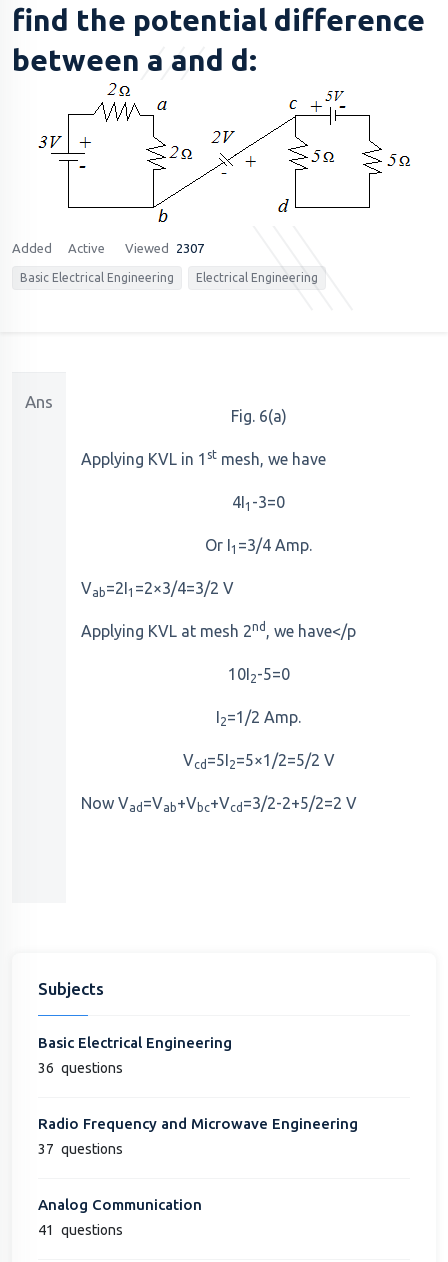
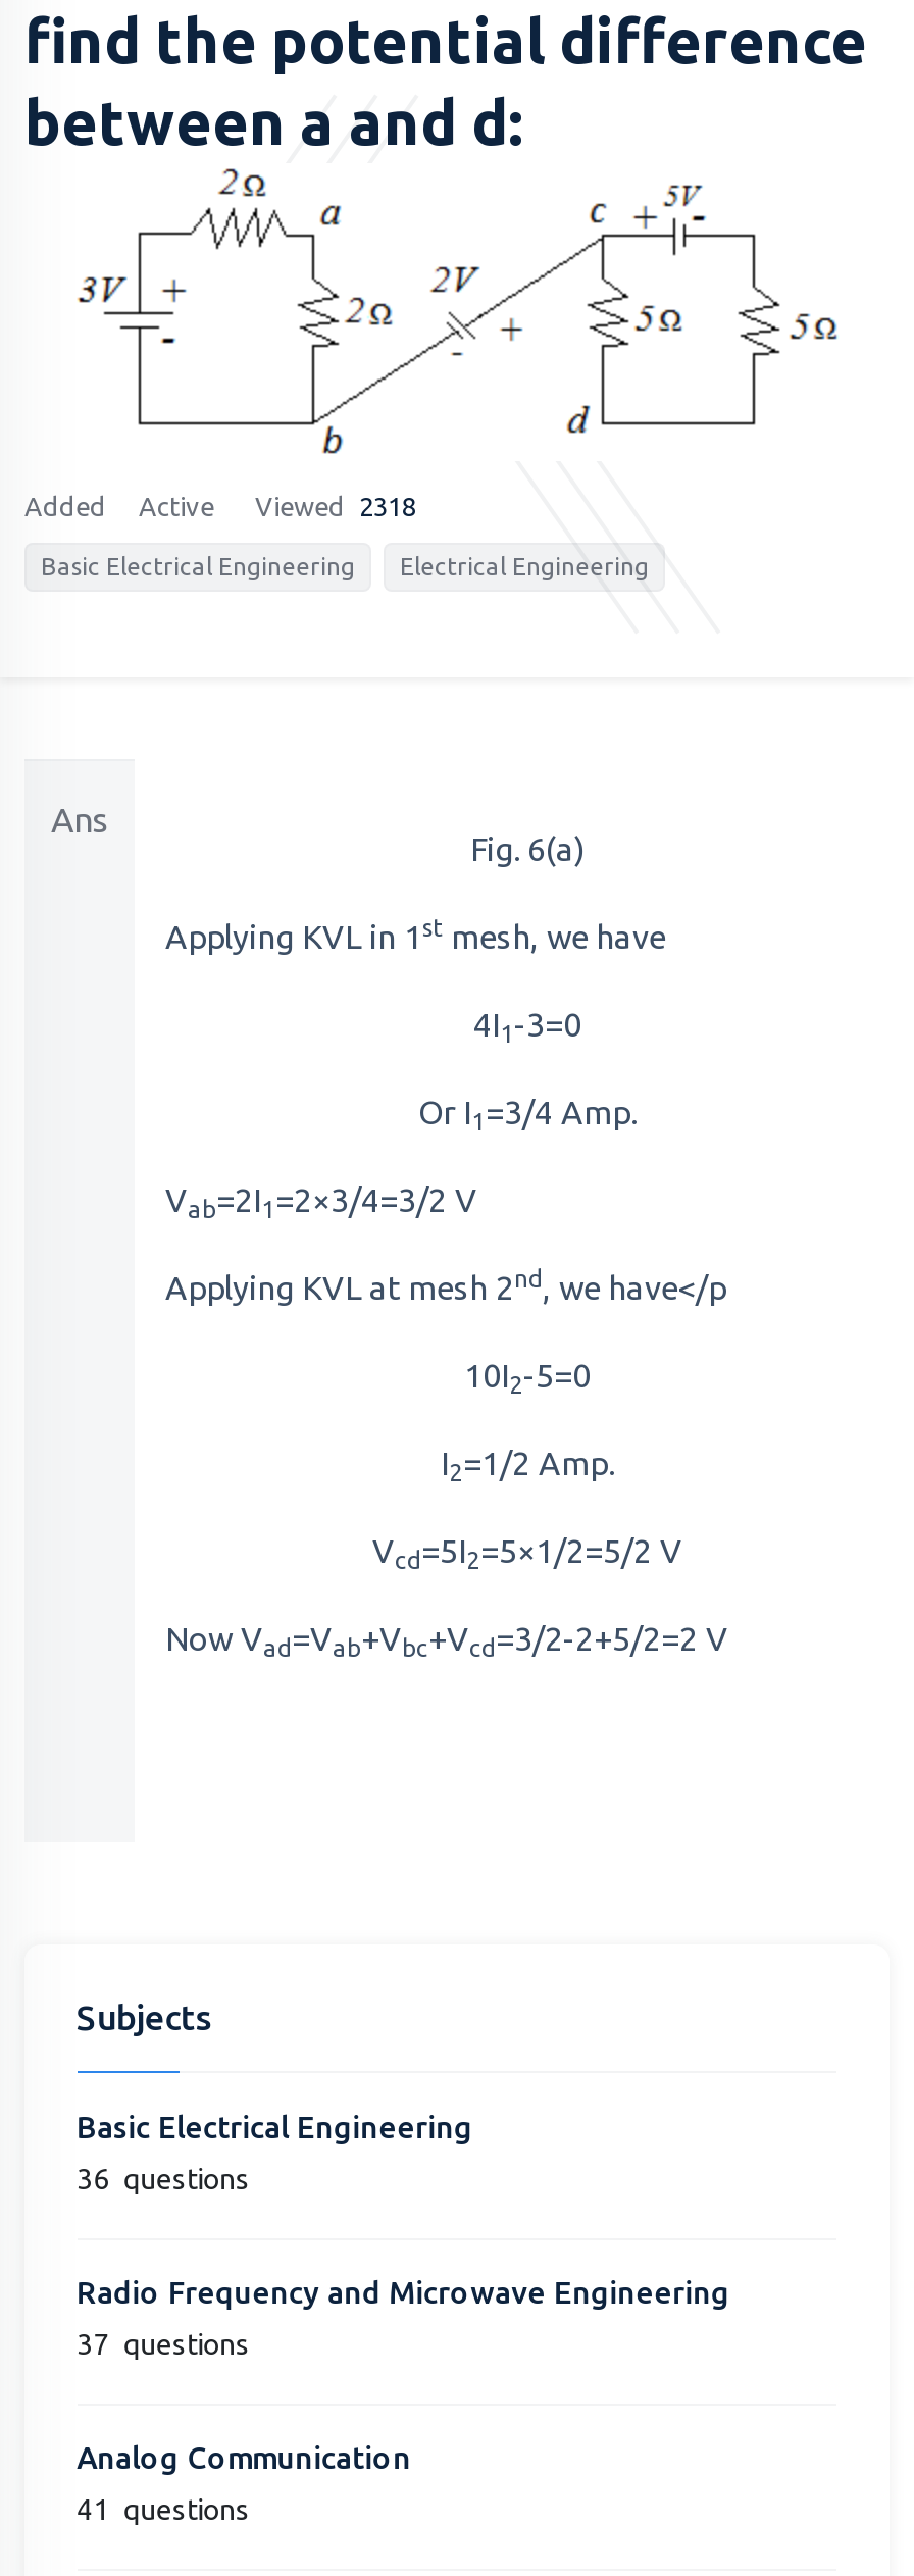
[12,241,204,255] Added Active Viewed 2307 -> [24,492,416,520] Added Active Viewed 2318

